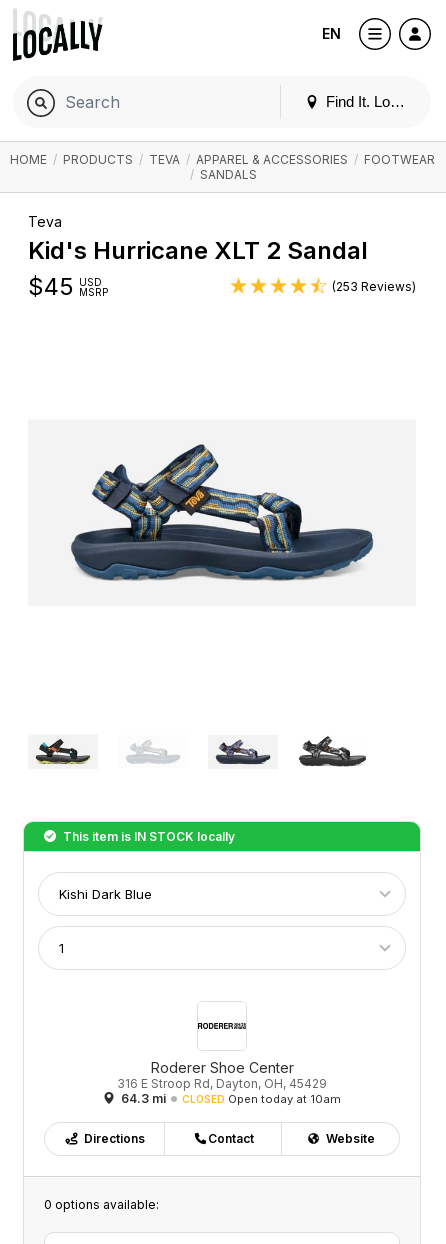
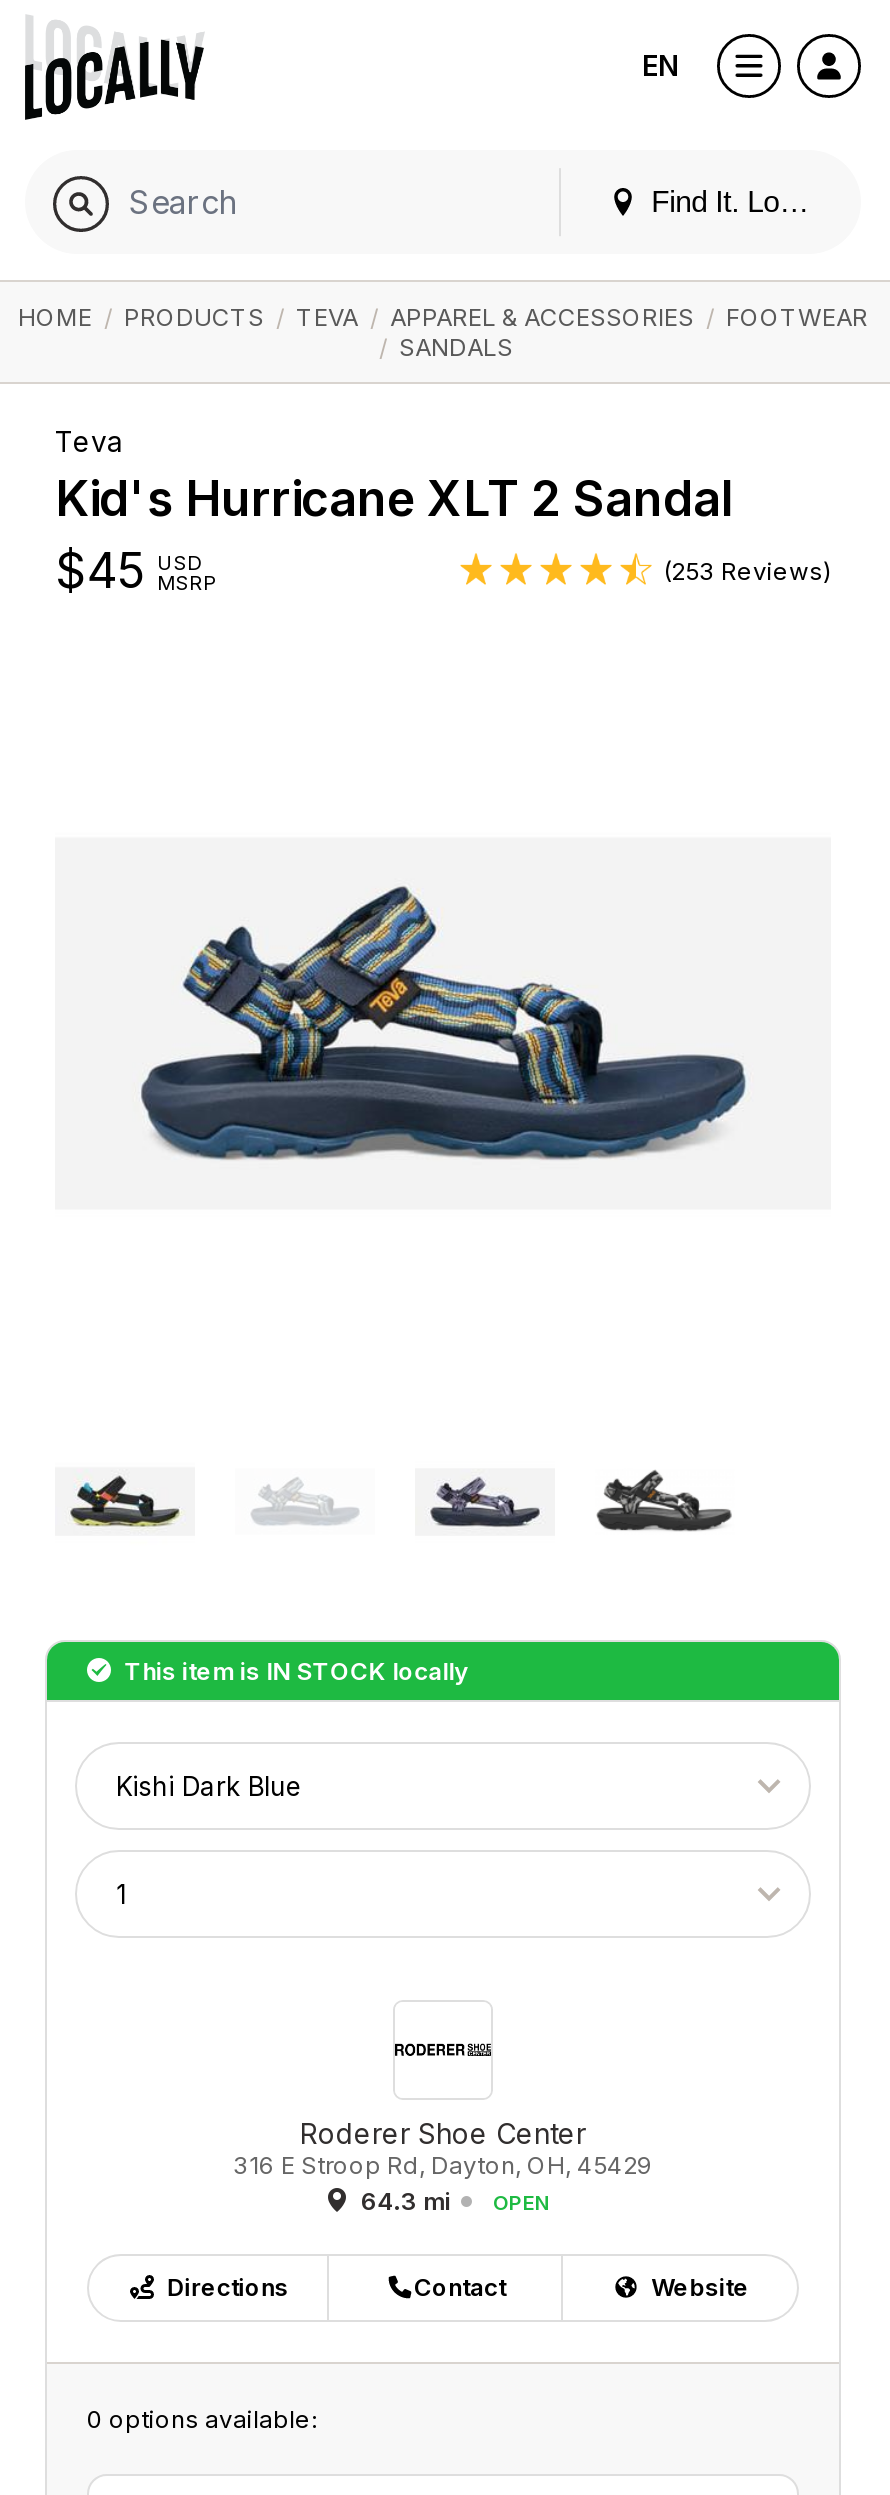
[182,1091,341,1105] CLOSED Open today at 10am -> [493,2189,551,2213] OPEN

